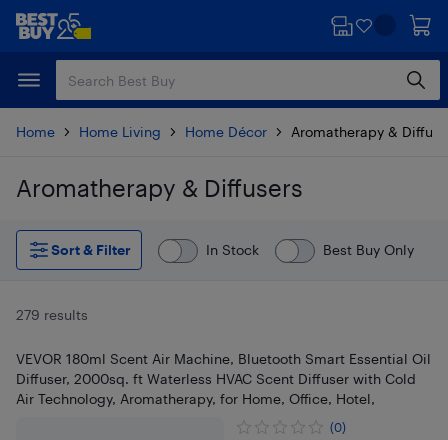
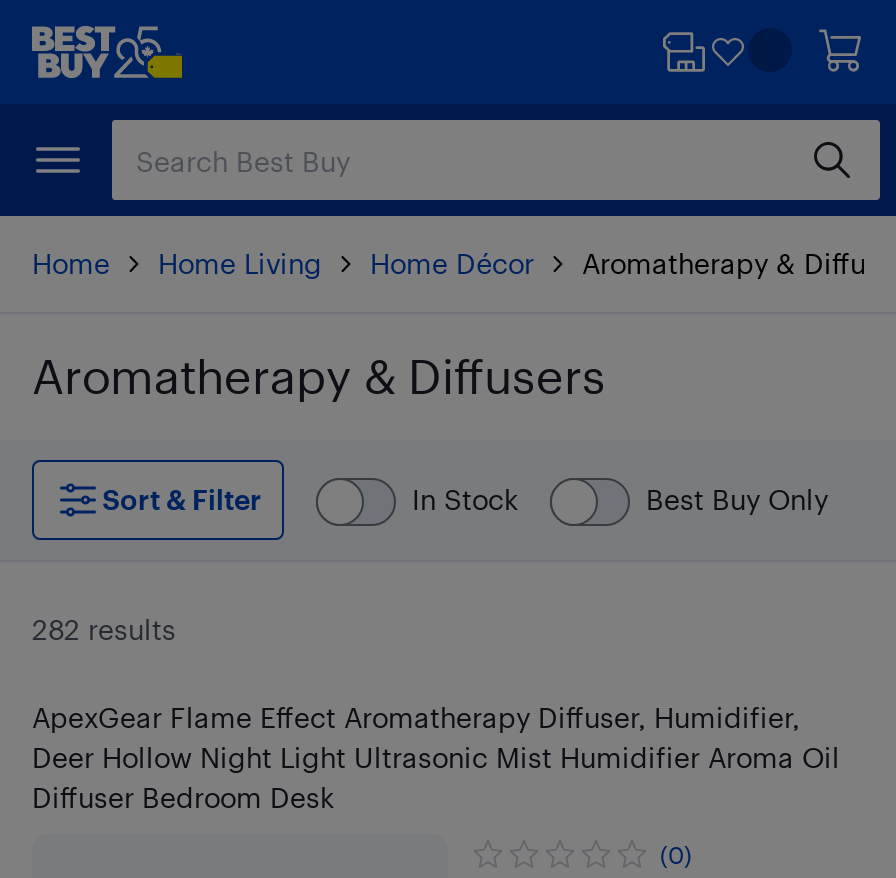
[16,306,88,323] 279 results -> [32,612,176,646] 282 results
[16,350,431,407] VEVOR 180ml Scent Air Machine, Bluetooth Smart Essential Oil | Diffuser, 2000sq. ft Waterless HVAC Scent Diffuser with Cold | Air Technology, Aromatherapy, for Home, Office, Hotel, -> [32,700,840,814] ApexGear Flame Effect Aromatherapy Diffuser, Humidifier, | Deer Hollow Night Light Ultrasonic Mist Humidifier Aroma Oil | Diffuser Bedroom Desk

